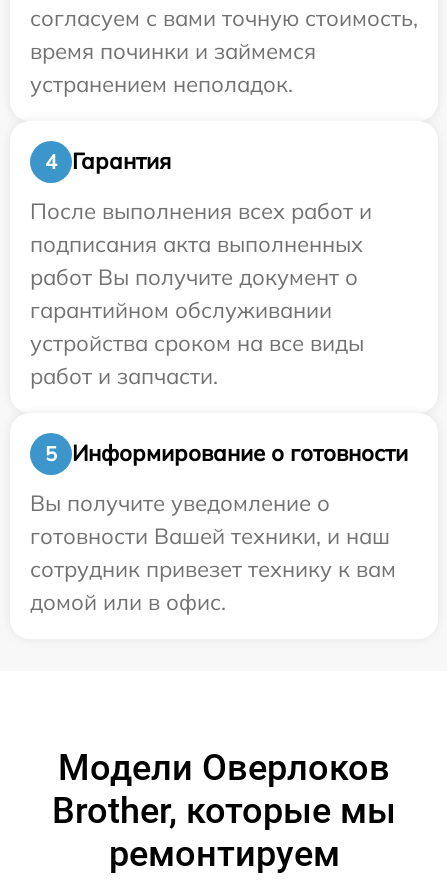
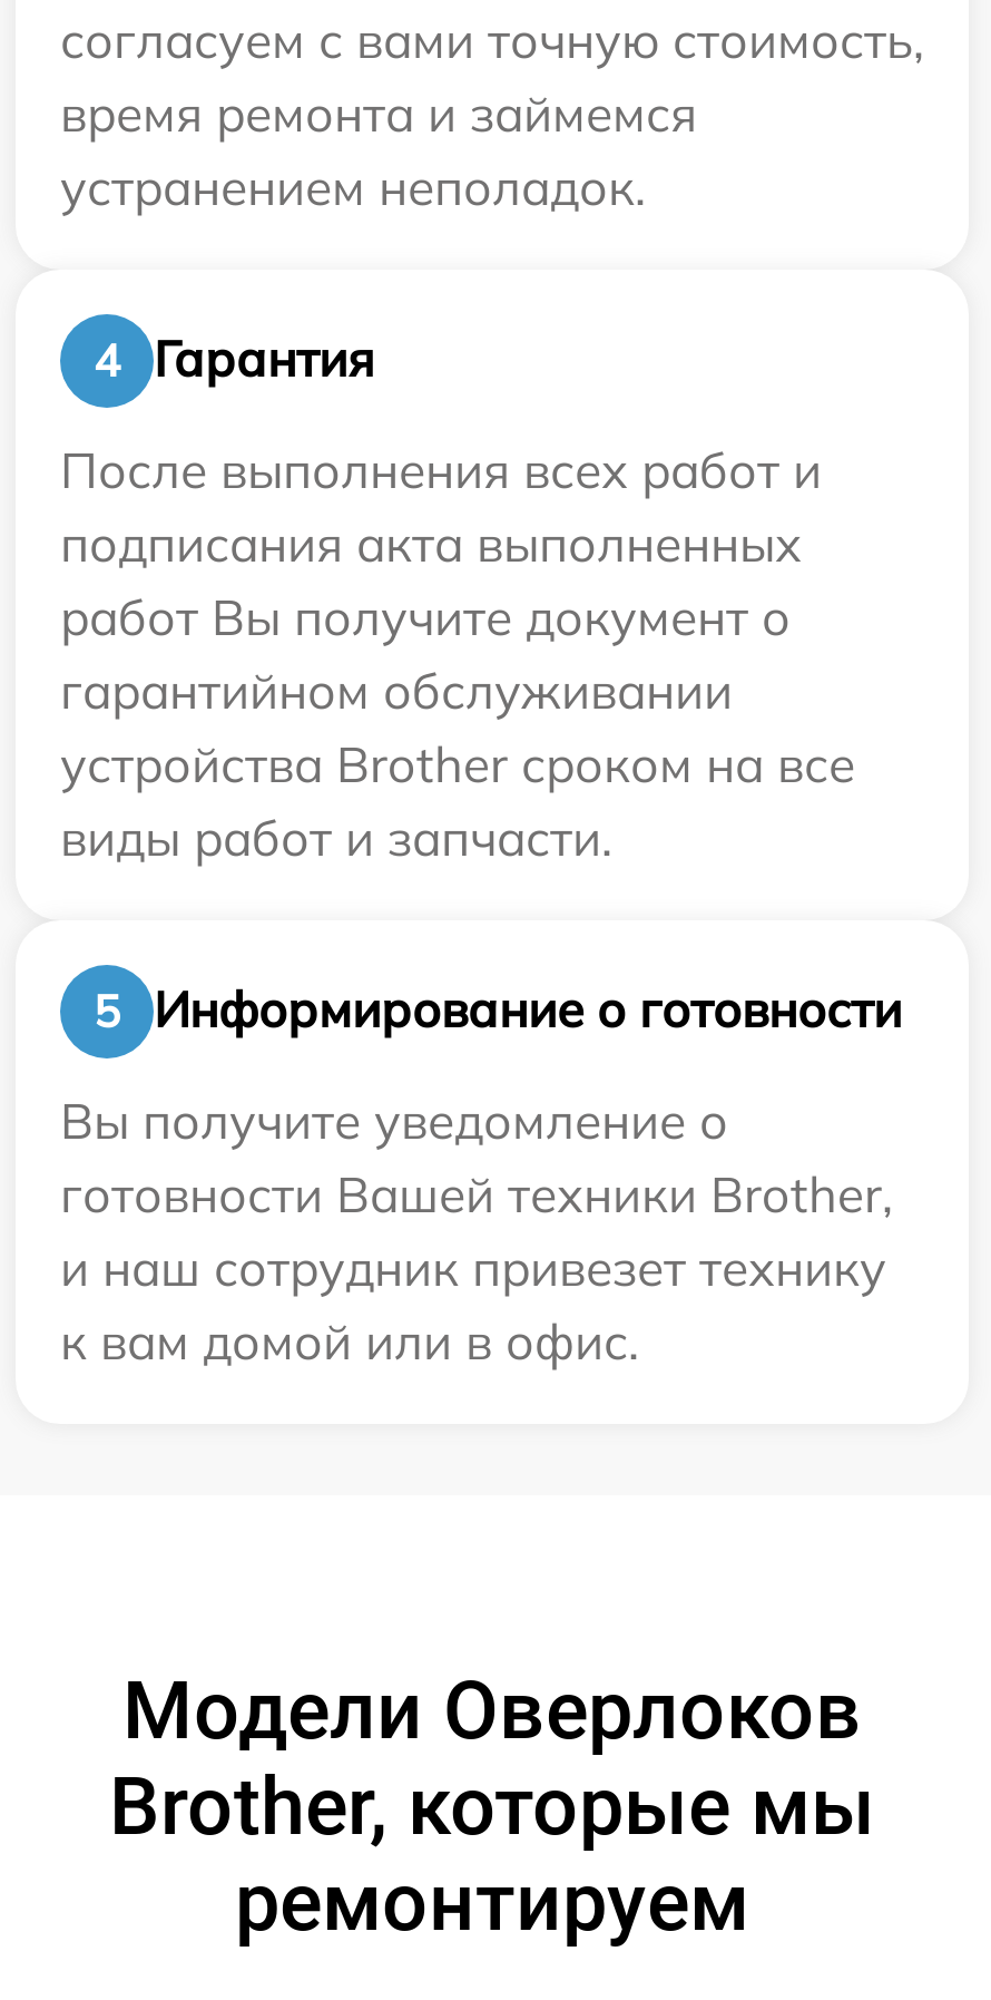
[30,37,316,65] время починки и займемся -> [60,82,697,144] время ремонта и займемся
[30,329,364,390] устройства сроком на все виды | работ и запчасти. -> [60,732,855,868] устройства Brother сроком на все | виды работ и запчасти.
[30,522,396,616] готовности Вашей техники, и наш | сотрудник привезет технику к вам | домой или в офис. -> [60,1163,893,1372] готовности Вашей техники Brother, | и наш сотрудник привезет технику | к вам домой или в офис.

